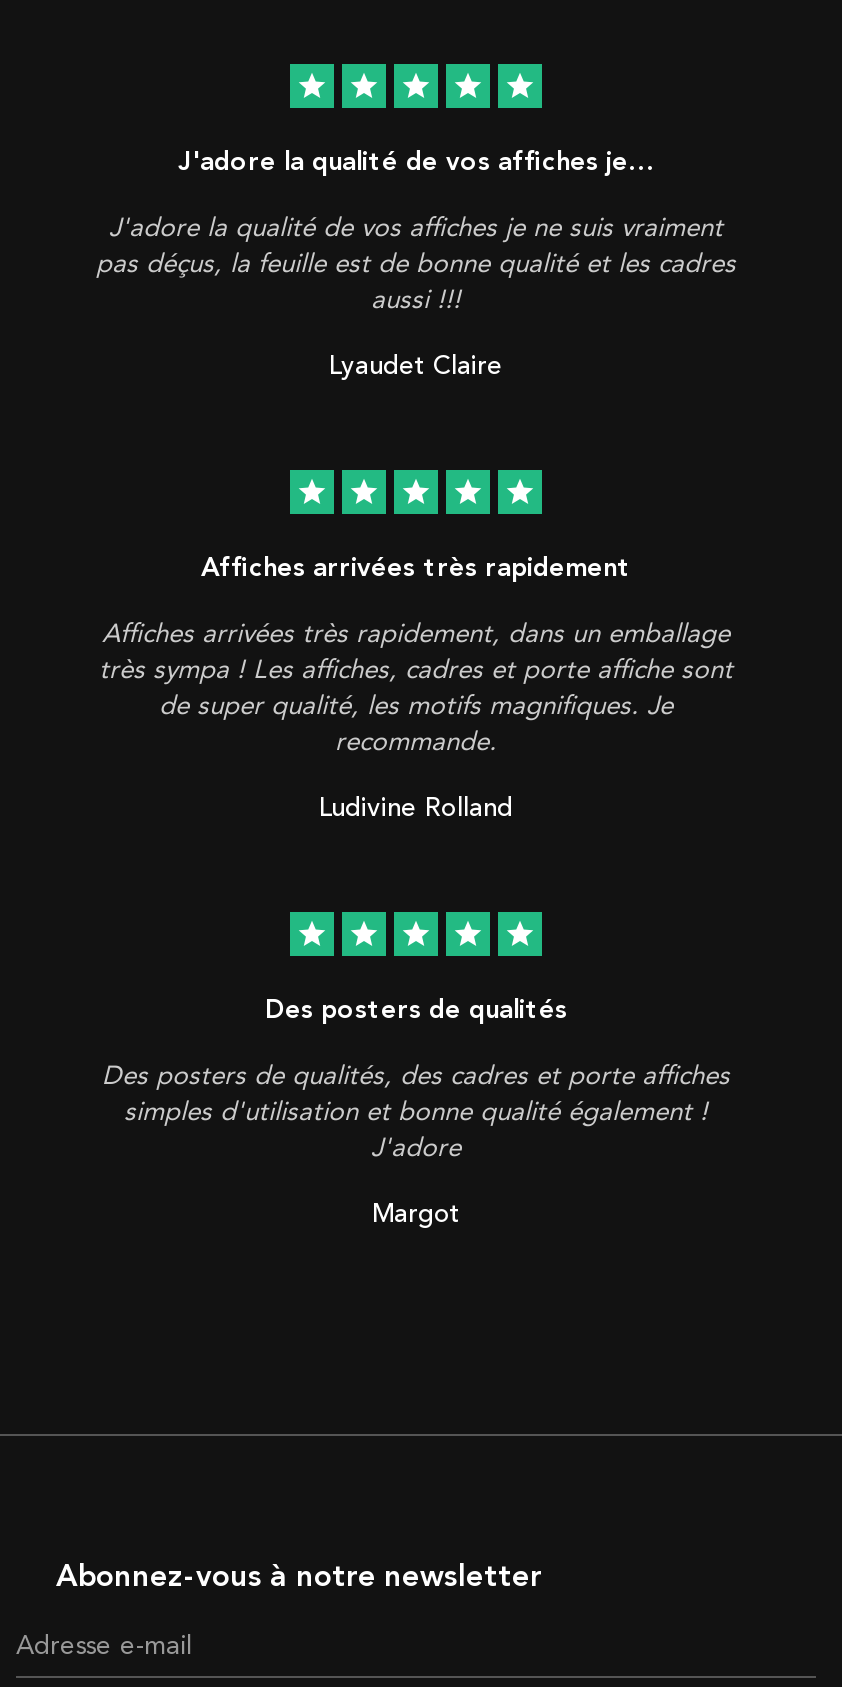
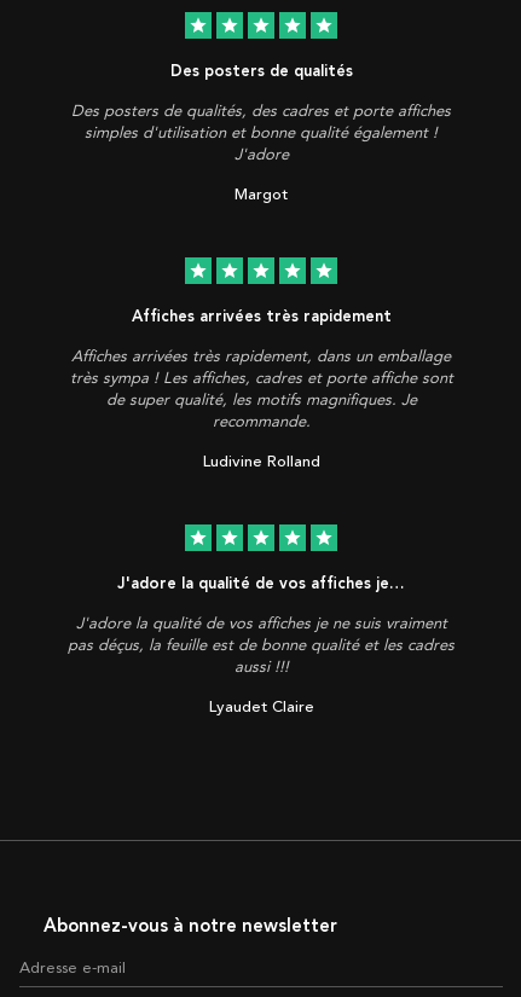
moved [178,146,654,176] -> [117,574,405,592]: J'adore la qualité de vos affiches je…
moved [96,212,736,314] -> [68,614,455,675]: J'adore la qualité de vos affiches je ne suis vraiment | pas déçus, la feuille est de bonne qualité et les cadres | aussi !!!
moved [329,350,503,382] -> [209,697,314,716]: Lyaudet Claire
moved [265,994,567,1024] -> [170,61,352,80]: Des posters de qualités
moved [102,1060,730,1162] -> [71,101,451,163]: Des posters de qualités, des cadres et porte affiches | simples d'utilisation et bonne qualité également ! | J'adore
moved [372,1198,460,1230] -> [235,185,288,204]: Margot

